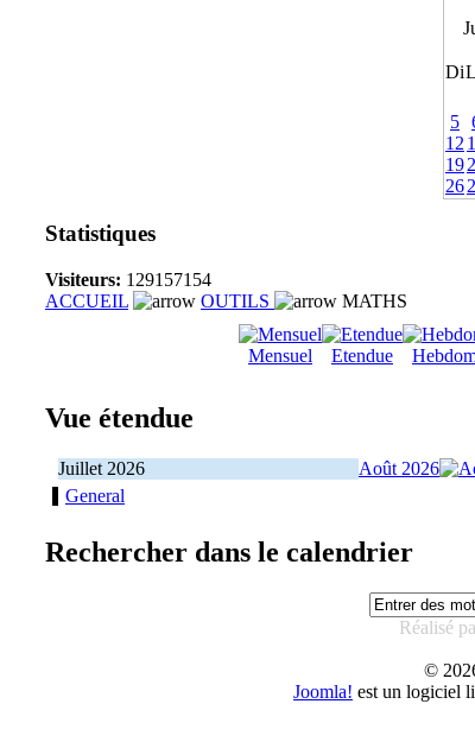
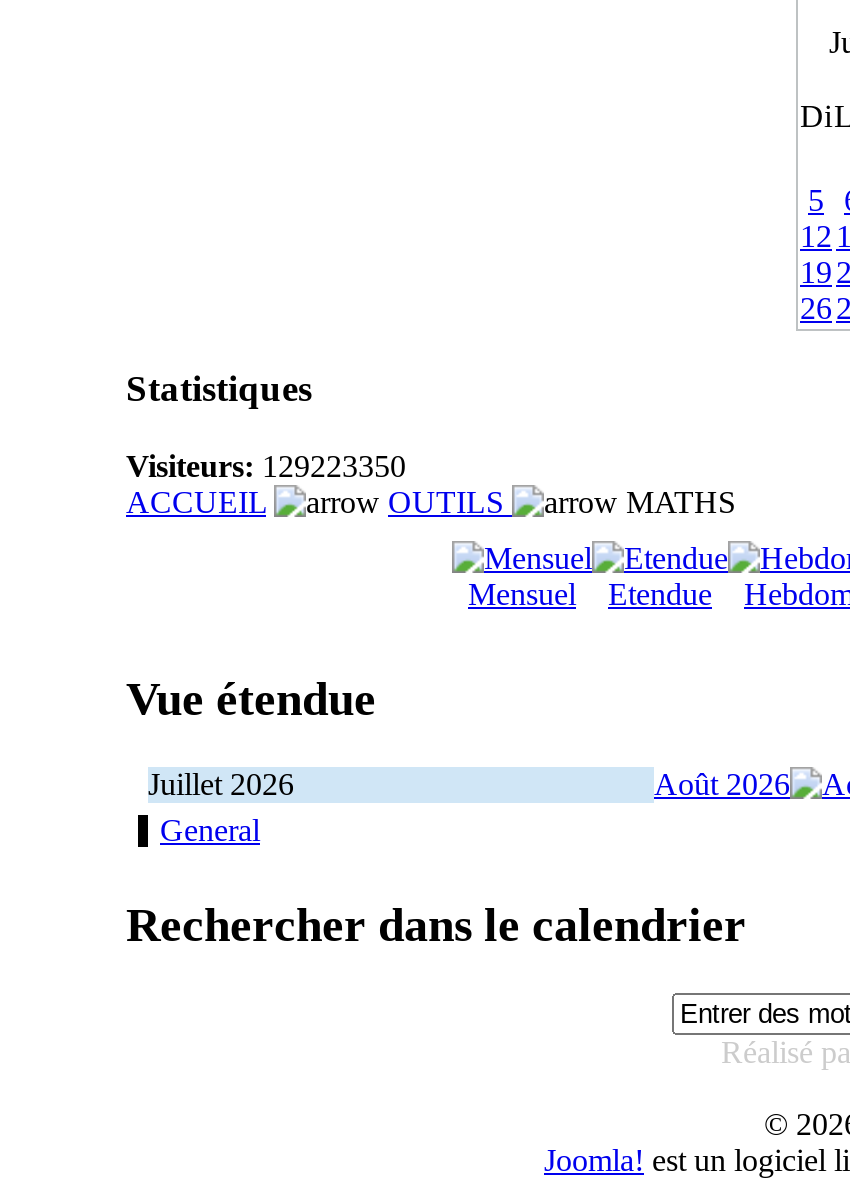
[45,270,211,290] Visiteurs: 129157154 -> [126,449,406,483] Visiteurs: 129223350

